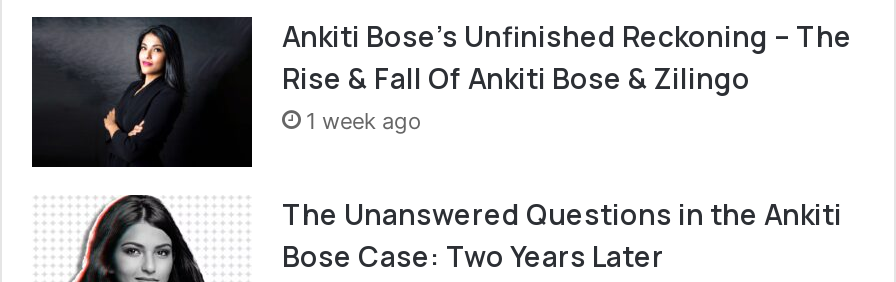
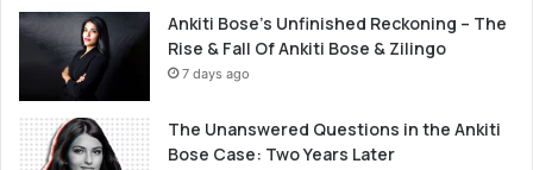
[306,107,422,135] 1 week ago -> [182,66,250,82] 7 days ago

